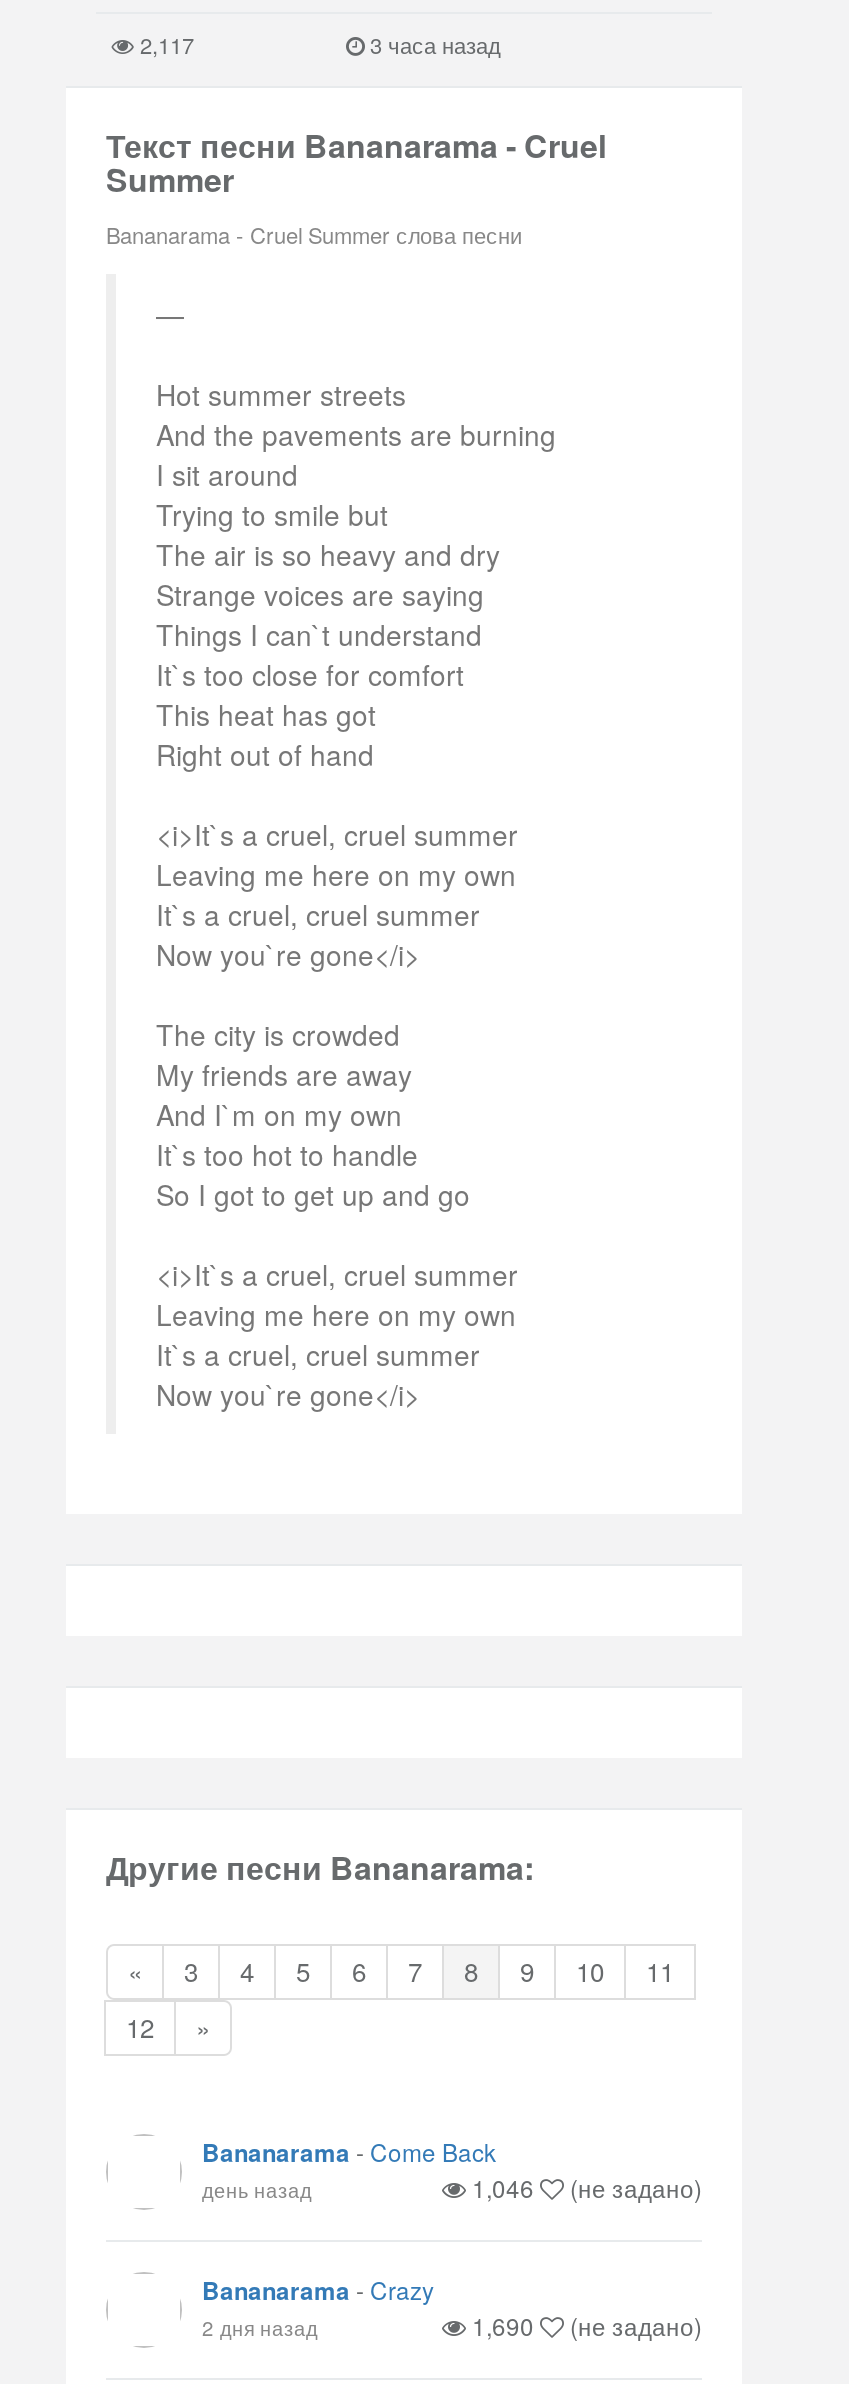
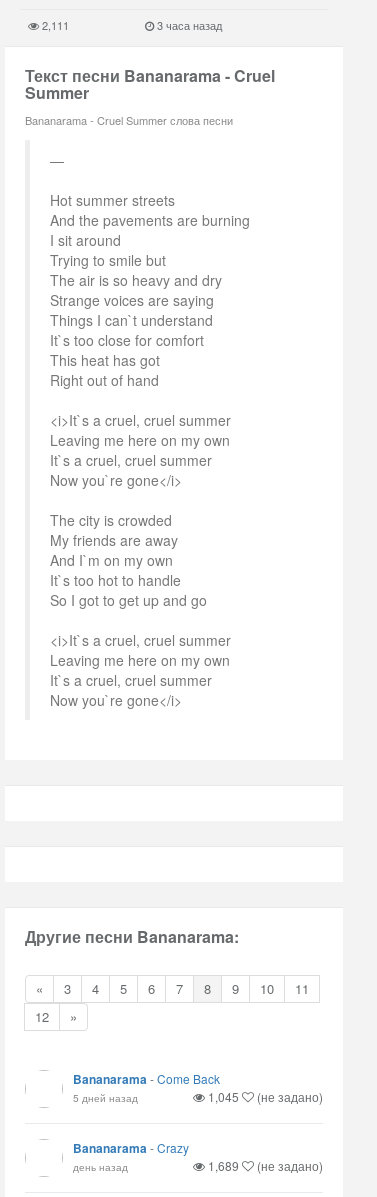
[134,28,194,60] 2,117 -> [39,17,69,33] 2,111
[202,2170,540,2204] день назад | 1,046 -> [73,1088,242,1105] 5 дней назад | 1,045
[202,2308,540,2342] 2 дня назад | 1,690 -> [73,1157,242,1174] день назад | 1,689

